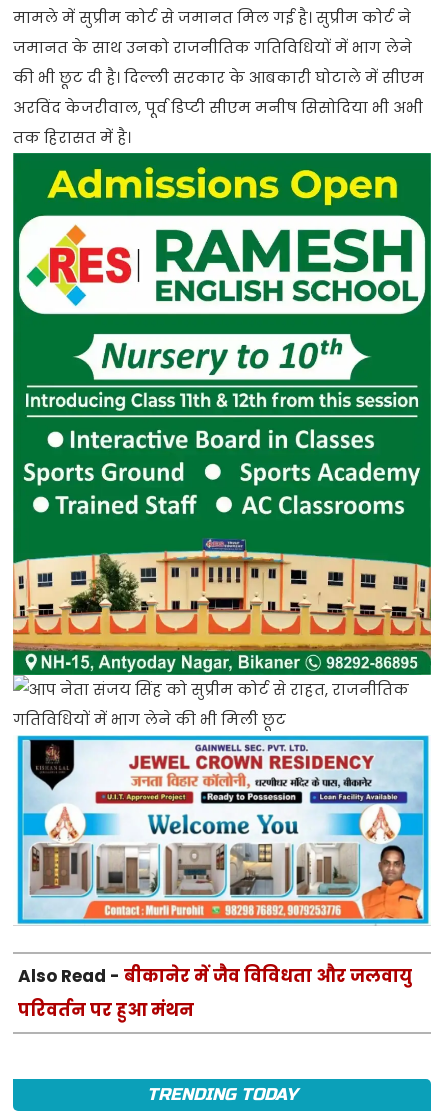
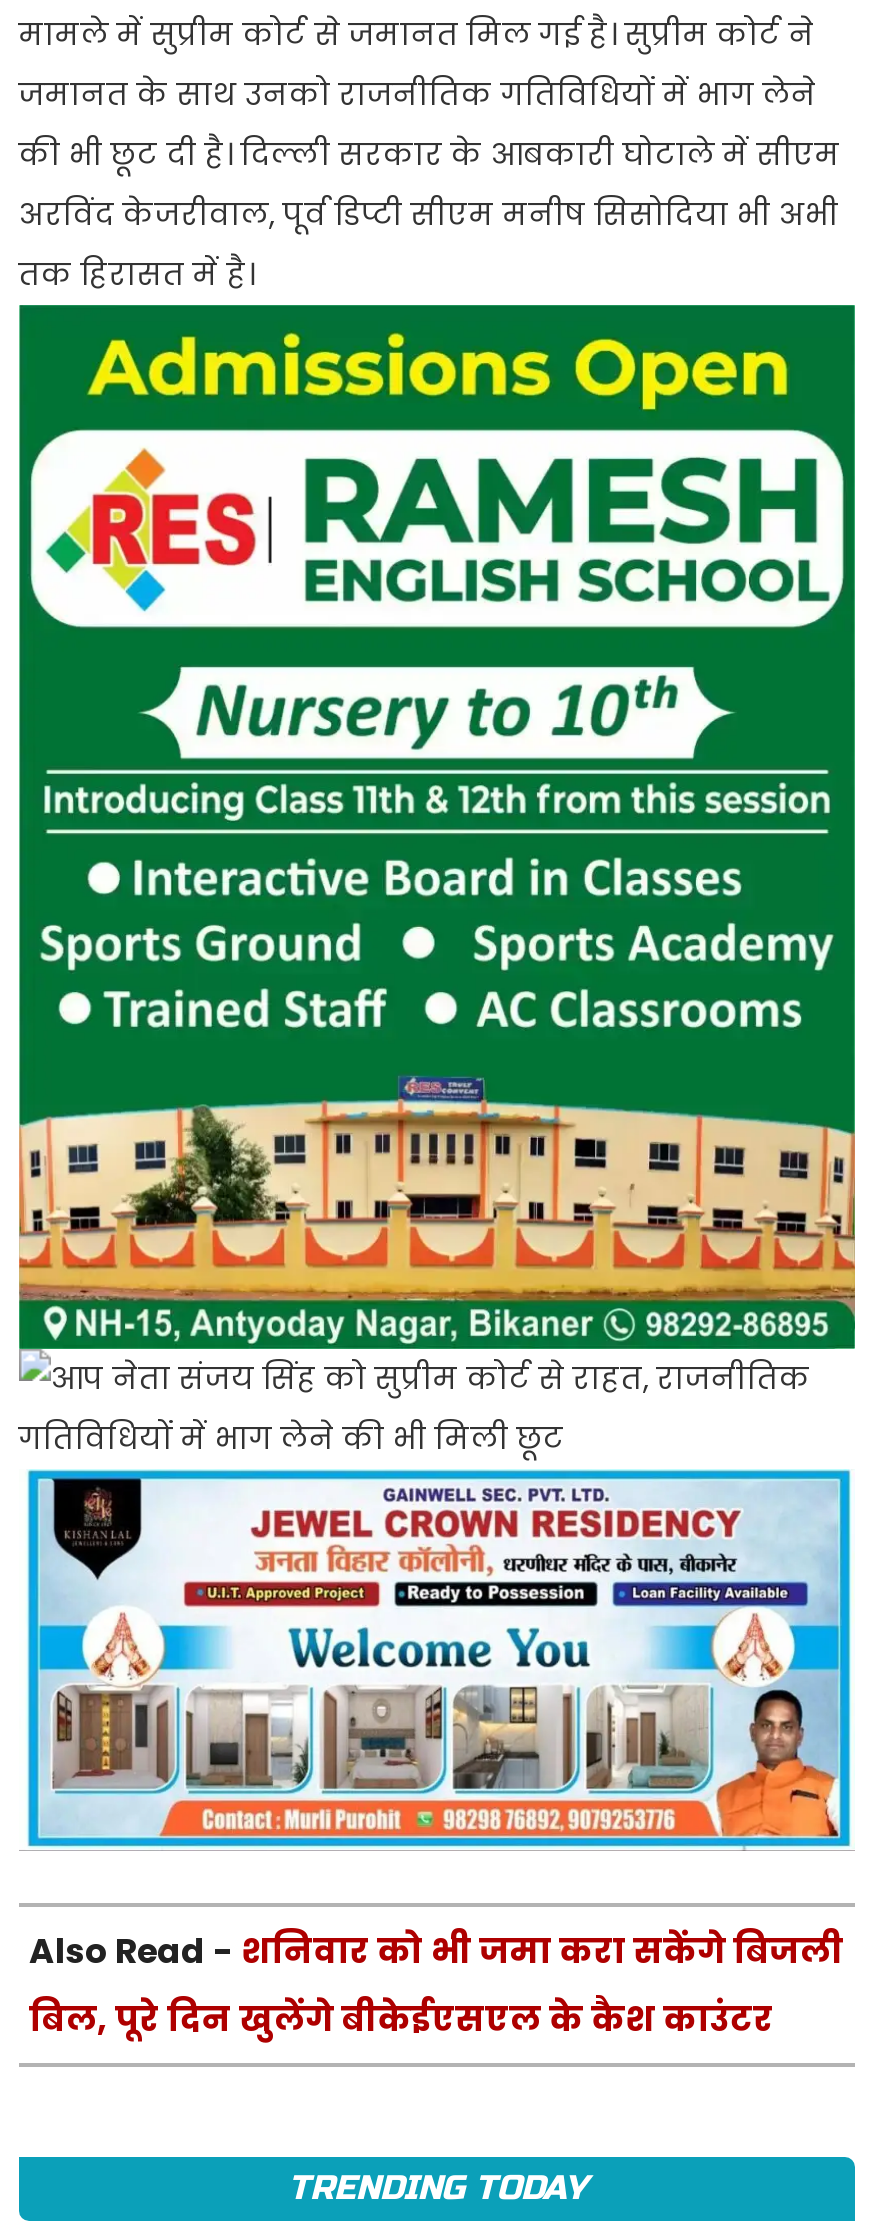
[18,964,412,1022] Also Read - बीकानेर में जैव विविधता और जलवायु | परिवर्तन पर हुआ मंथन -> [29,1928,843,2044] Also Read - शनिवार को भी जमा करा सकेंगे बिजली | बिल, पूरे दिन खुलेंगे बीकेईएसएल के कैश काउंटर

